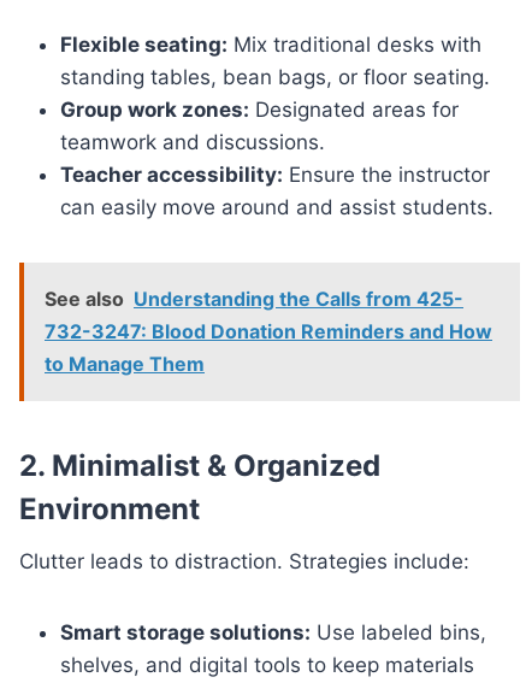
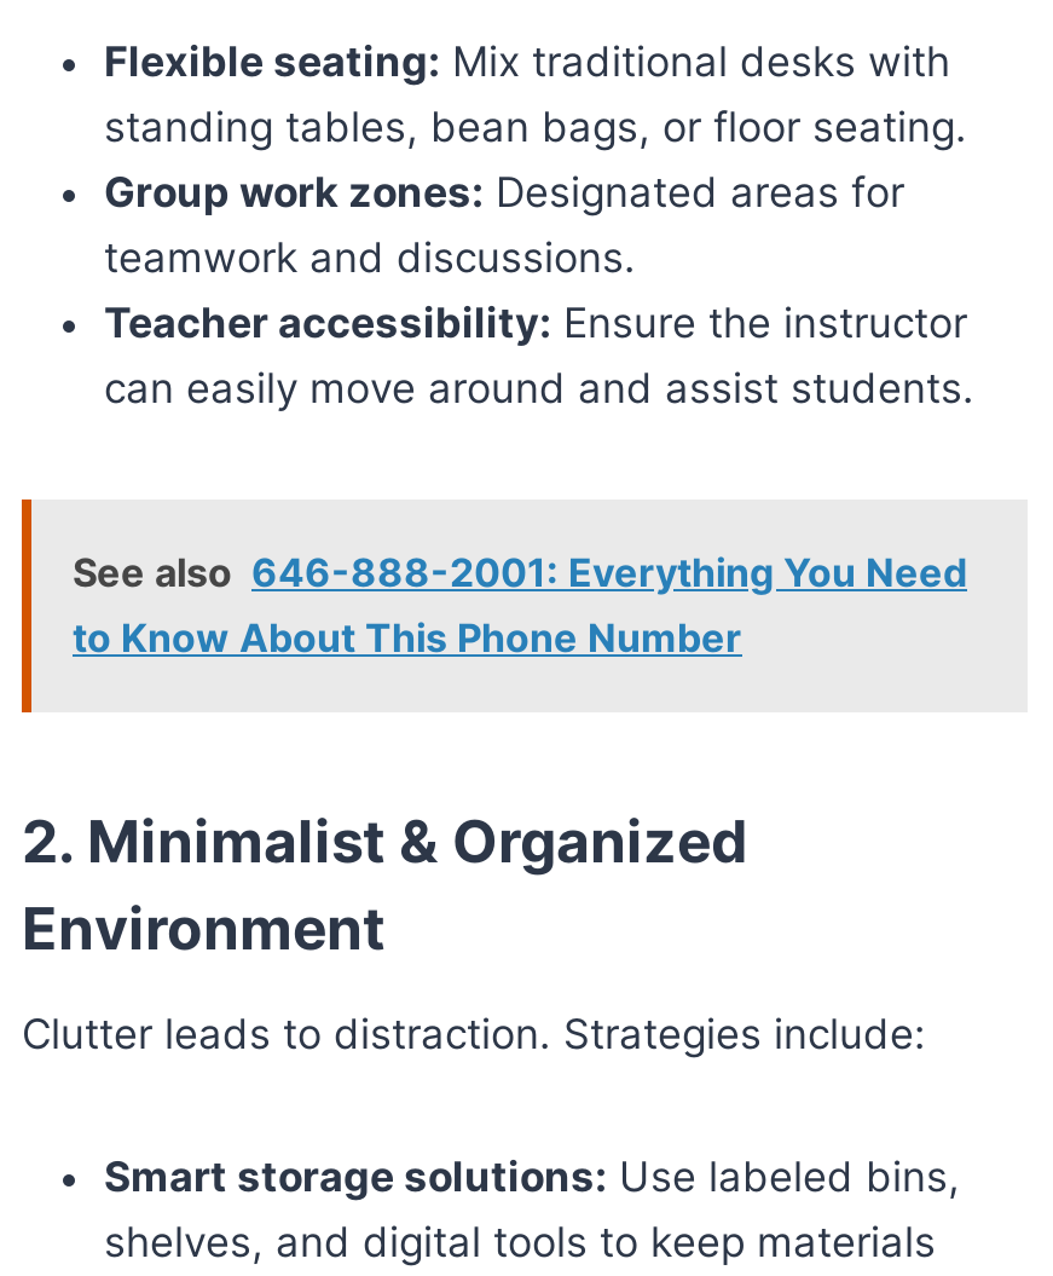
[45,286,492,375] See also Understanding the Calls from 425- | 732-3247: Blood Donation Reminders and How | to Manage Them -> [73,547,967,661] See also 646-888-2001: Everything You Need | to Know About This Phone Number

